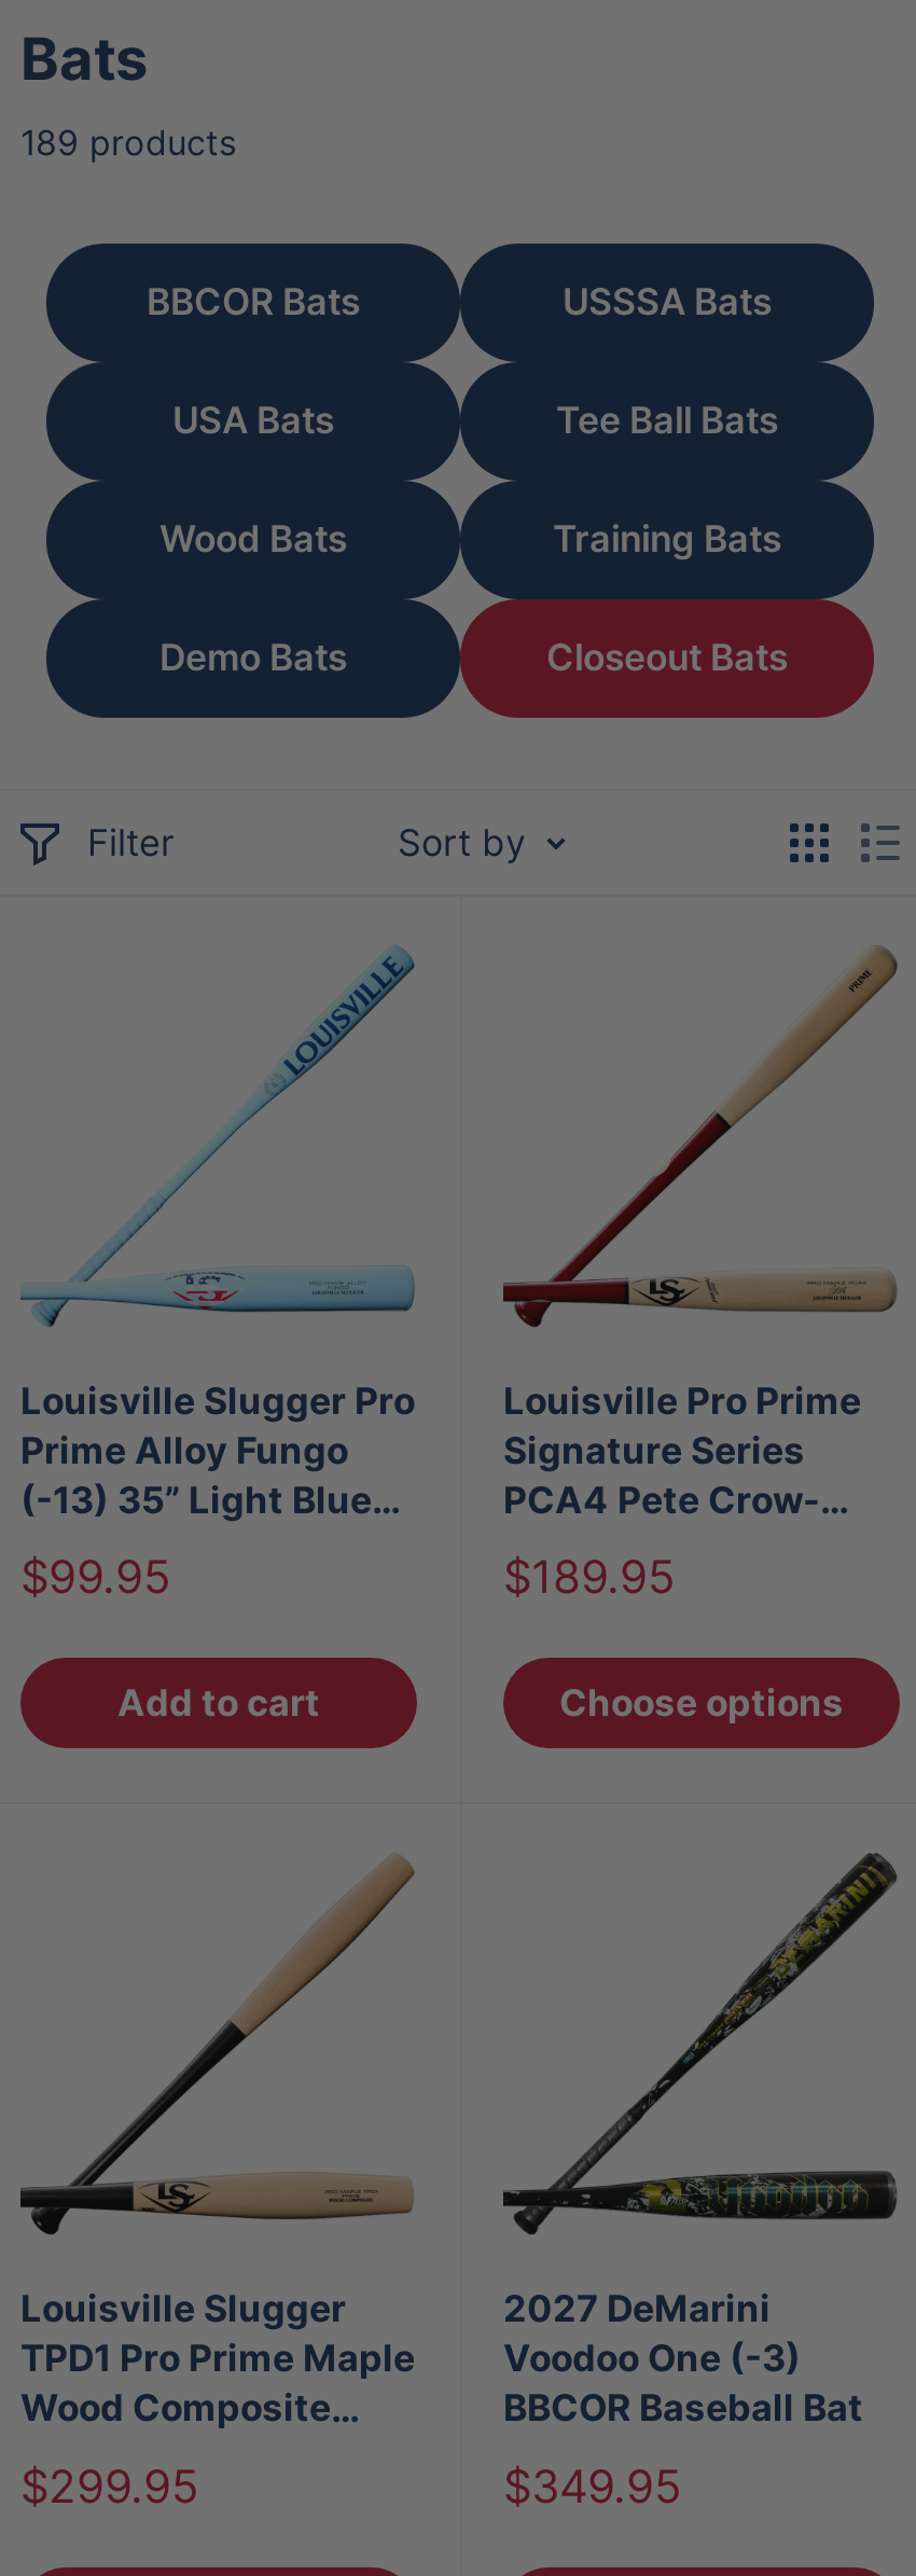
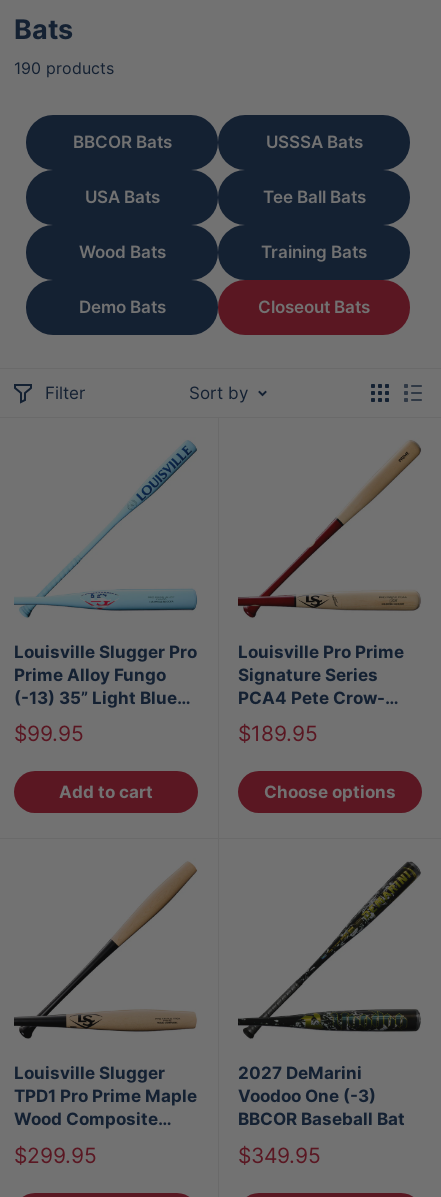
[20,121,236,164] 189 products -> [14,58,114,78] 190 products

